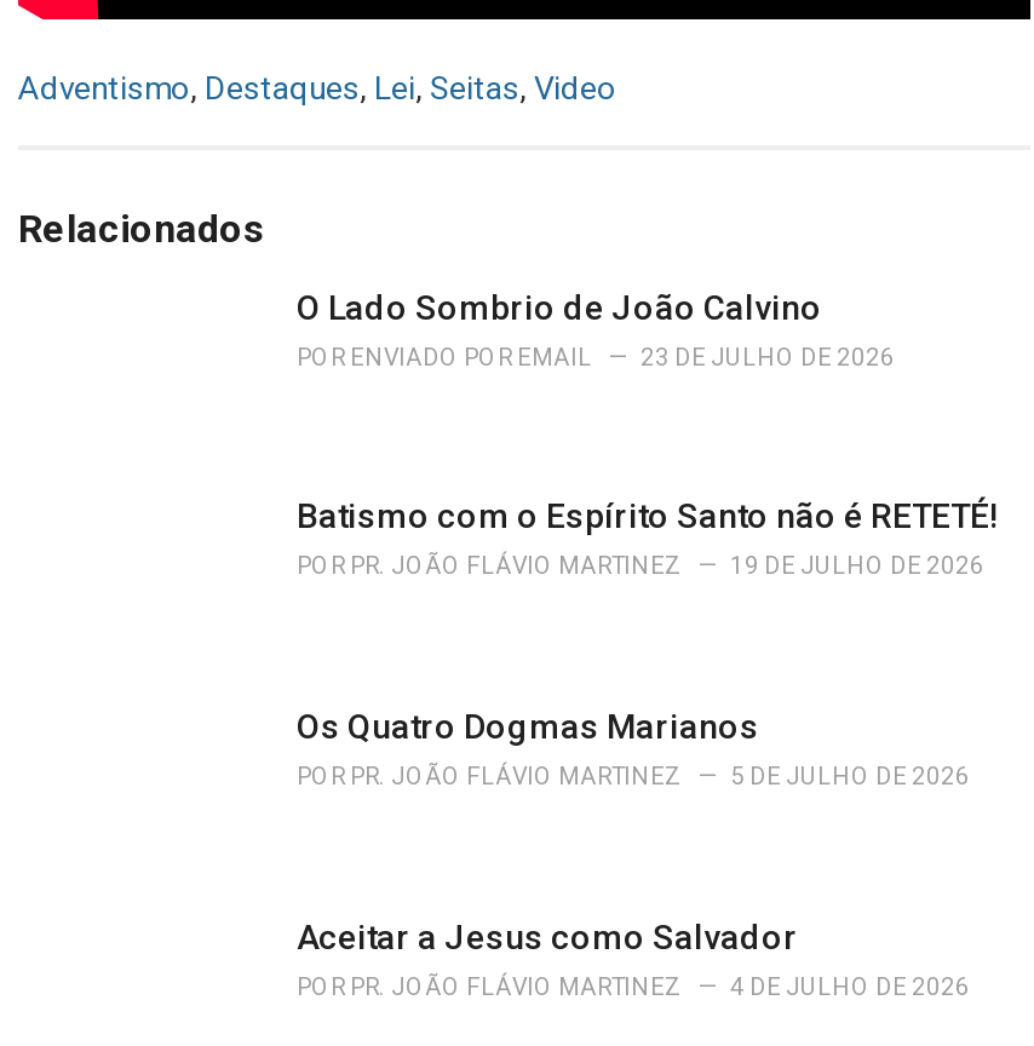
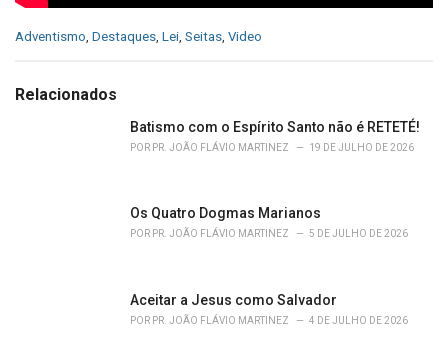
[297,287,895,369] O Lado Sombrio de João Calvino | POR ENVIADO POR EMAIL | 23 DE JULHO DE 2026 -> none

